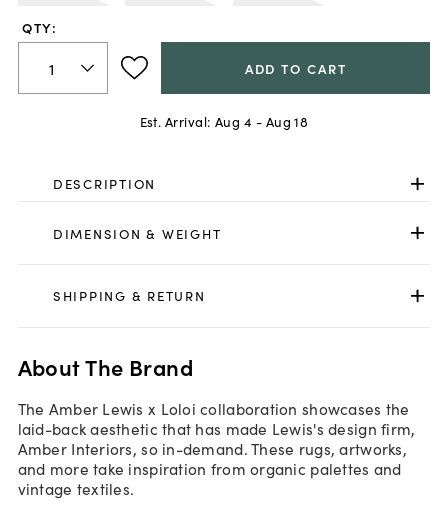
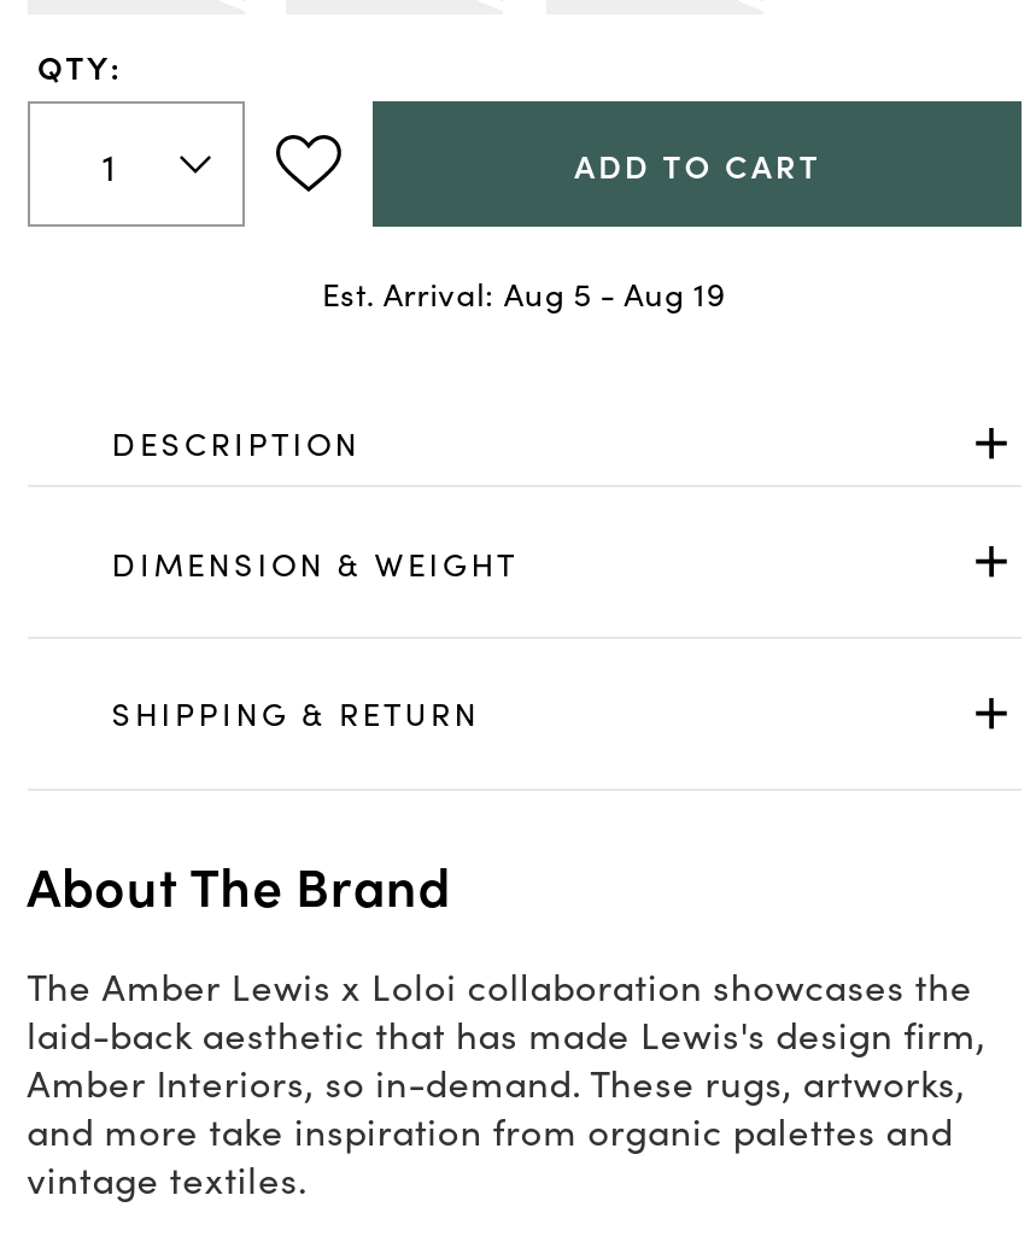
[139,112,308,131] Est. Arrival: Aug 4 - Aug 18 -> [322,270,727,316] Est. Arrival: Aug 5 - Aug 19

